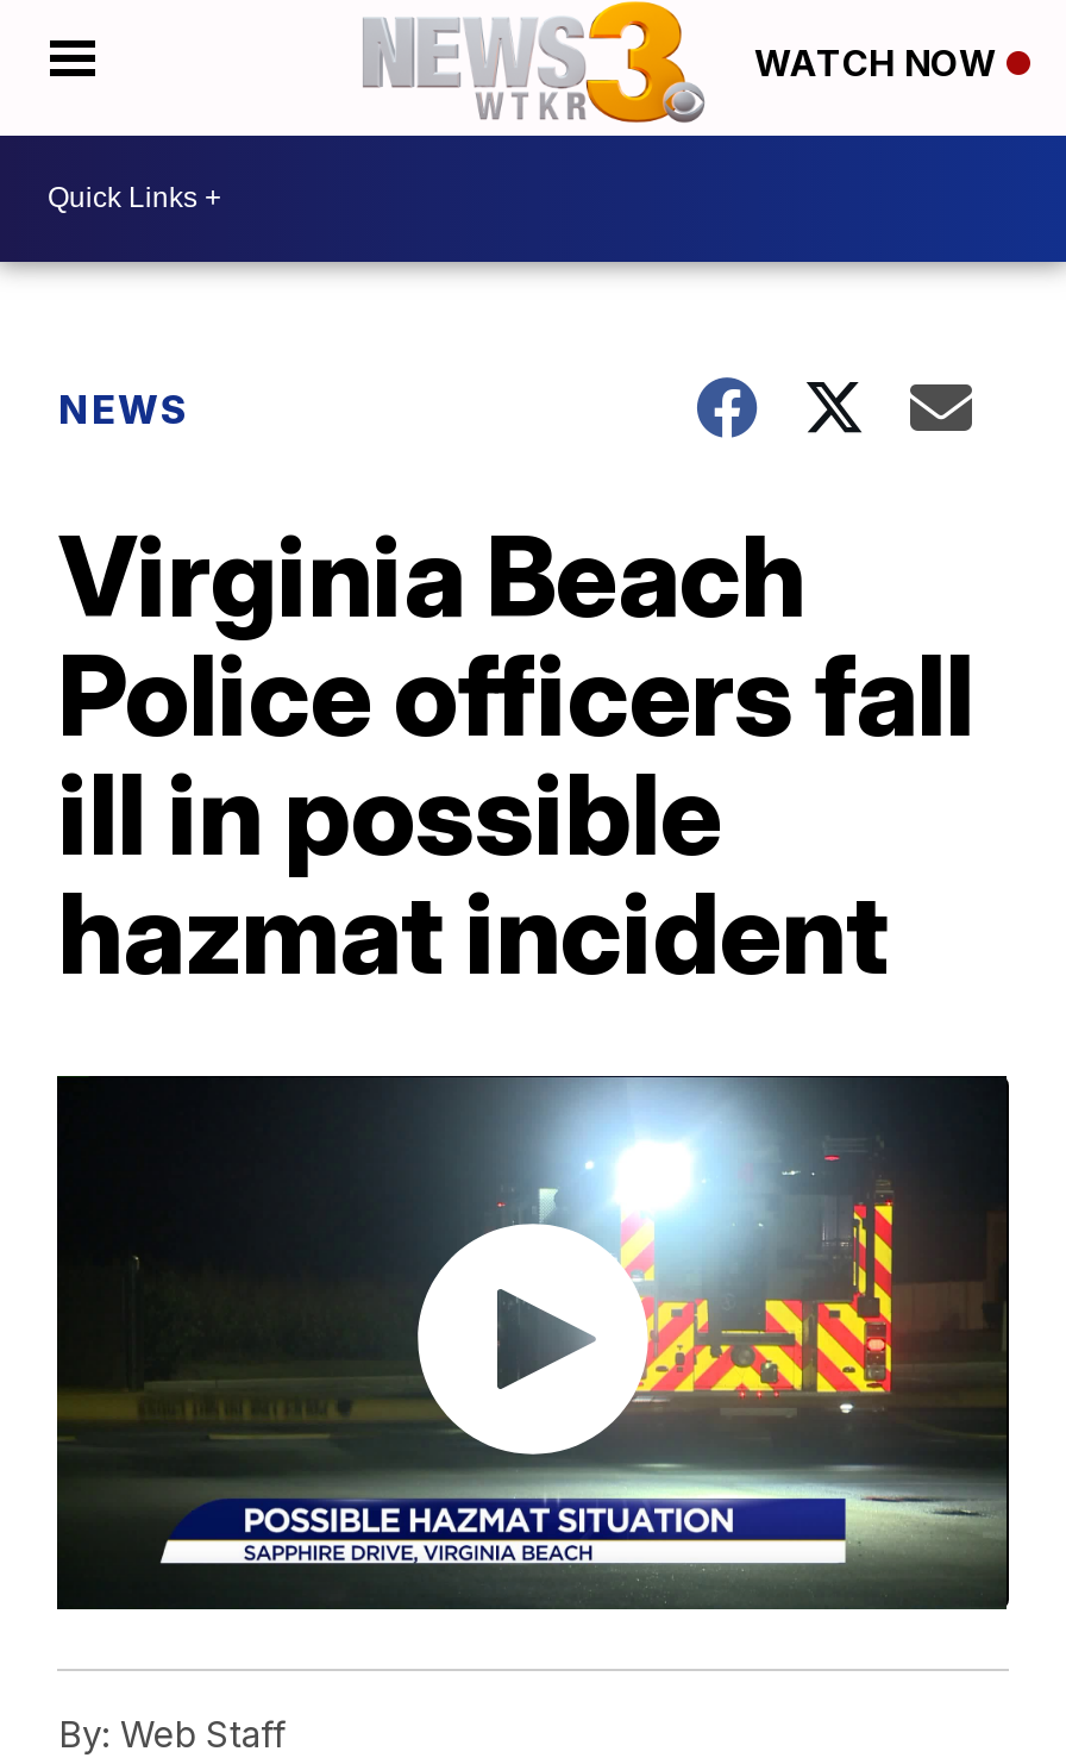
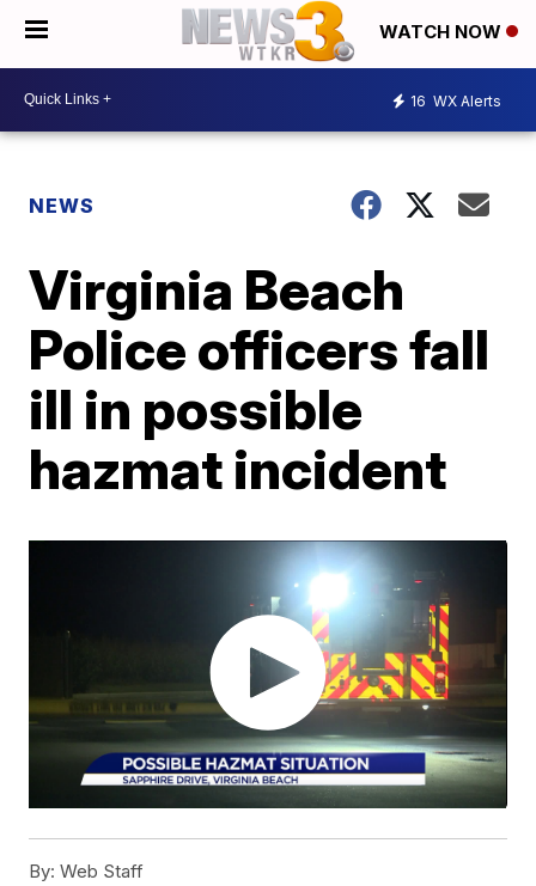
none -> [410,92,501,110] 16 WX Alerts

